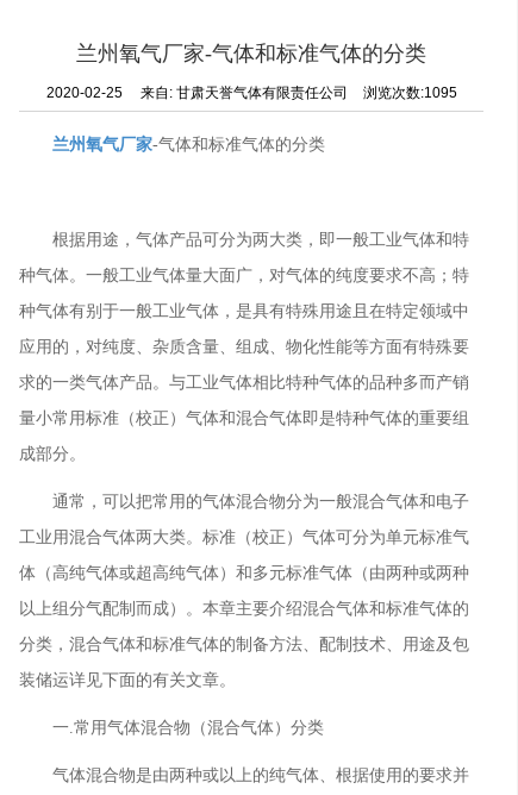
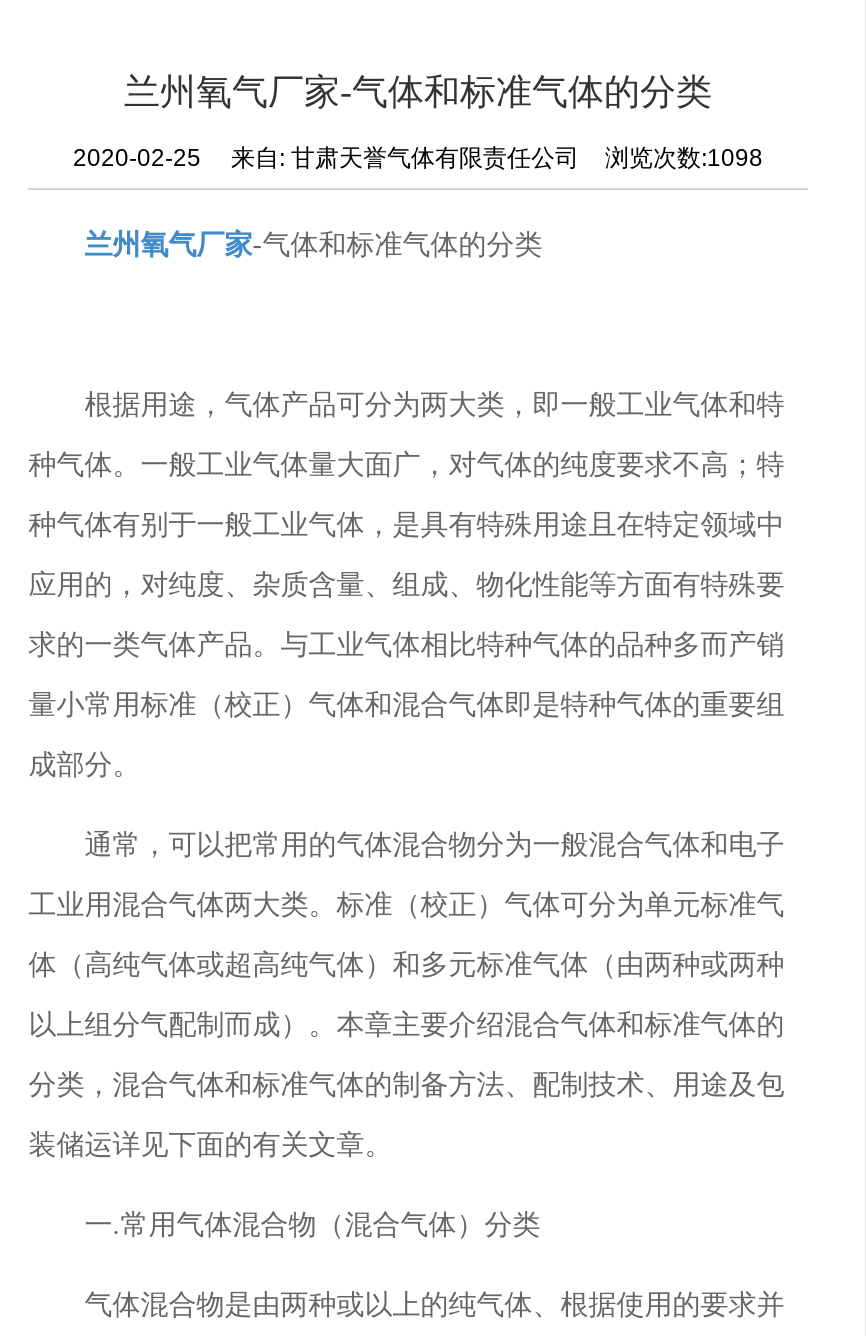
[46,84,457,101] 2020-02-25 来自:甘肃天誉气体有限责任公司 浏览次数:1095 -> [73,144,763,172] 2020-02-25 来自:甘肃天誉气体有限责任公司 浏览次数:1098

